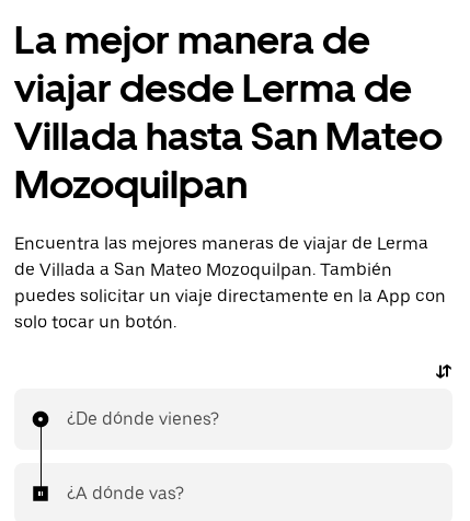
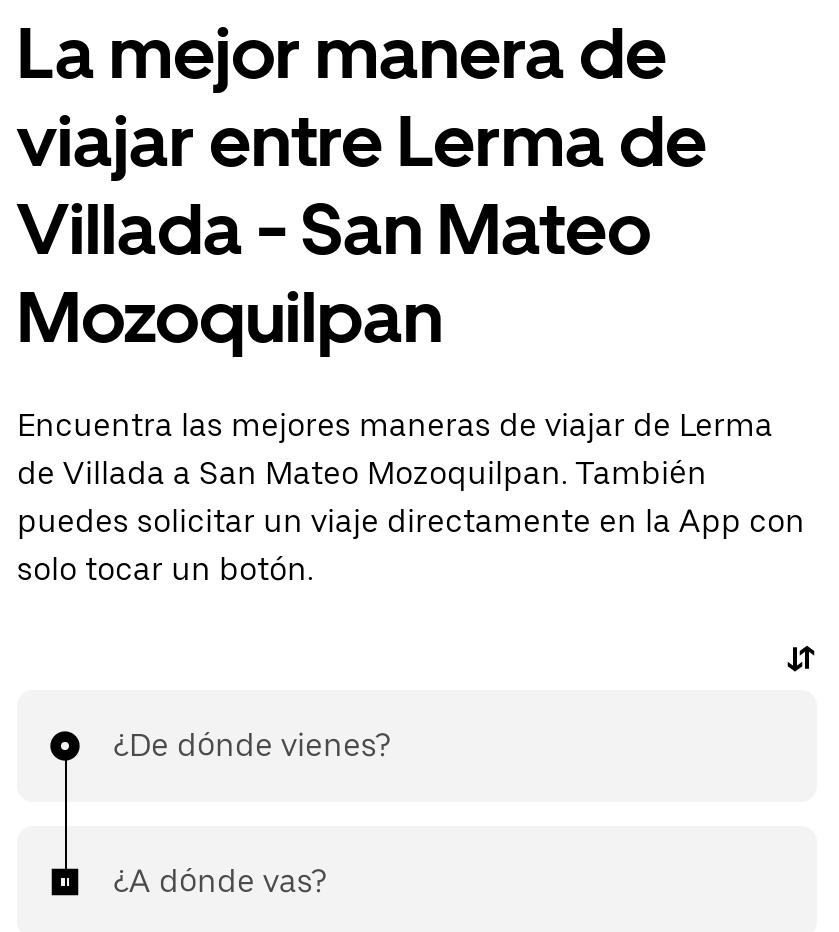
[14,65,412,112] viajar desde Lerma de -> [17,98,707,184] viajar entre Lerma de
[14,113,443,160] Villada hasta San Mateo -> [17,186,651,272] Villada - San Mateo

